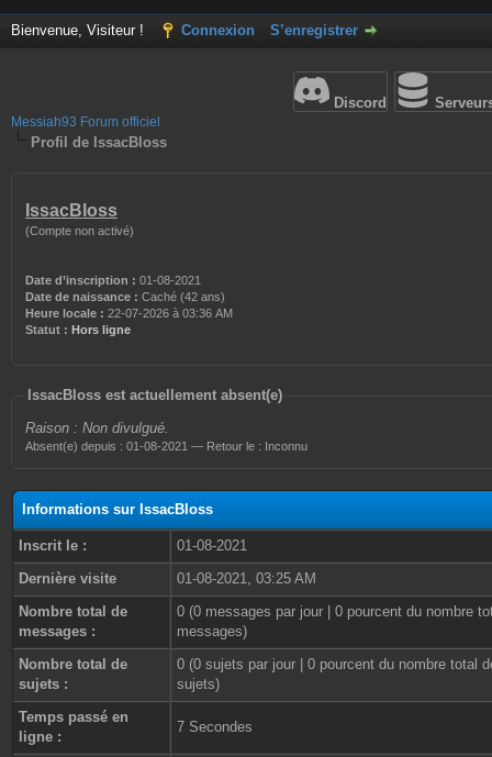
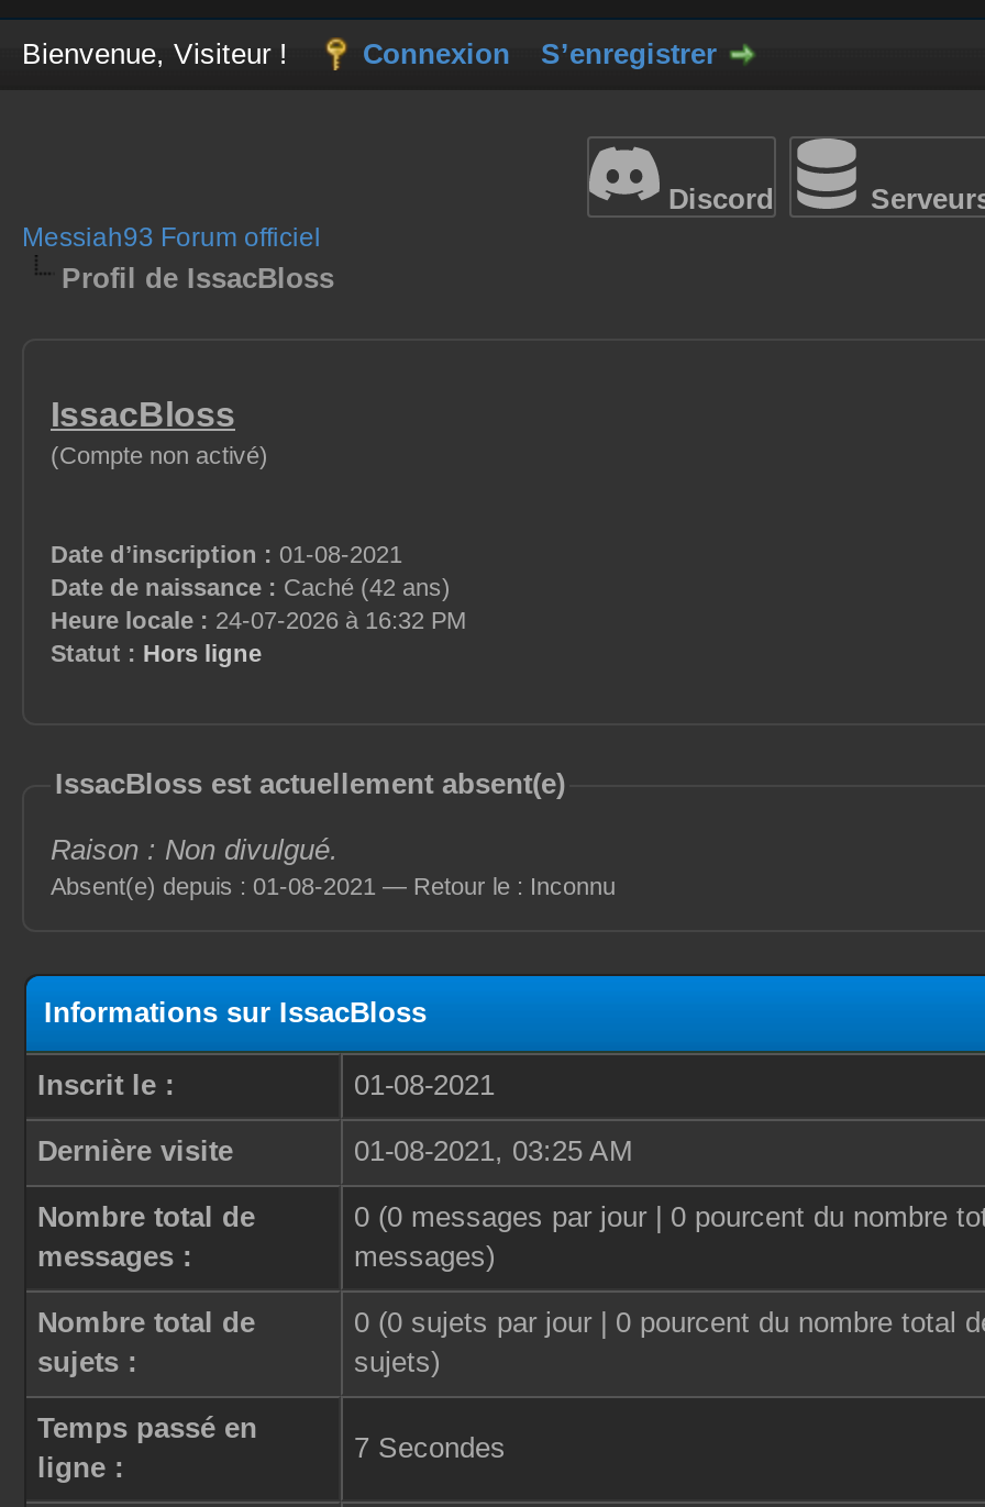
[25,307,233,320] Heure locale : 22-07-2026 à 03:36 AM -> [51,607,466,633] Heure locale : 24-07-2026 à 16:32 PM

